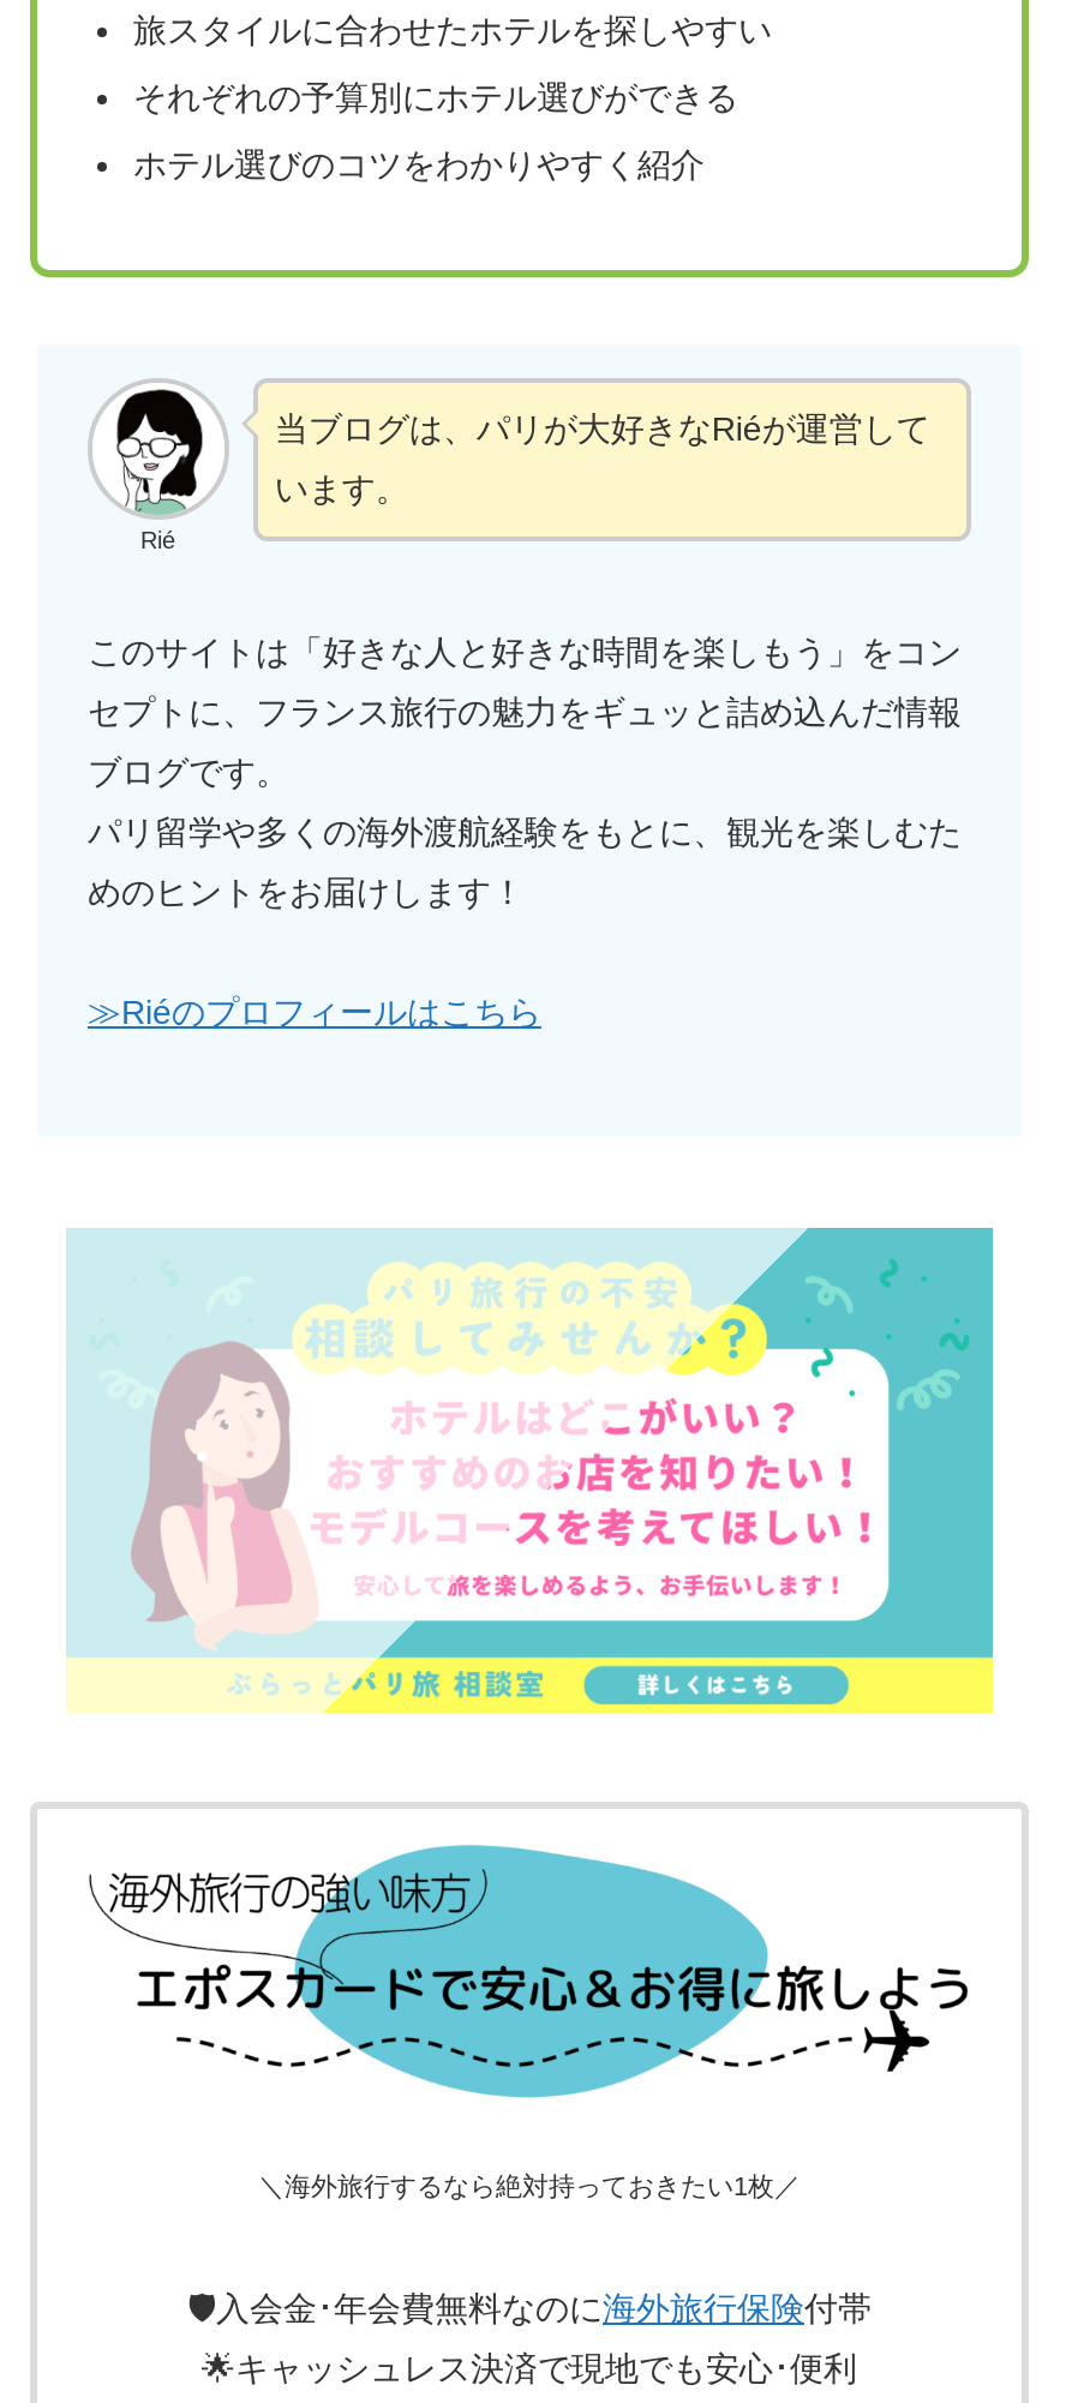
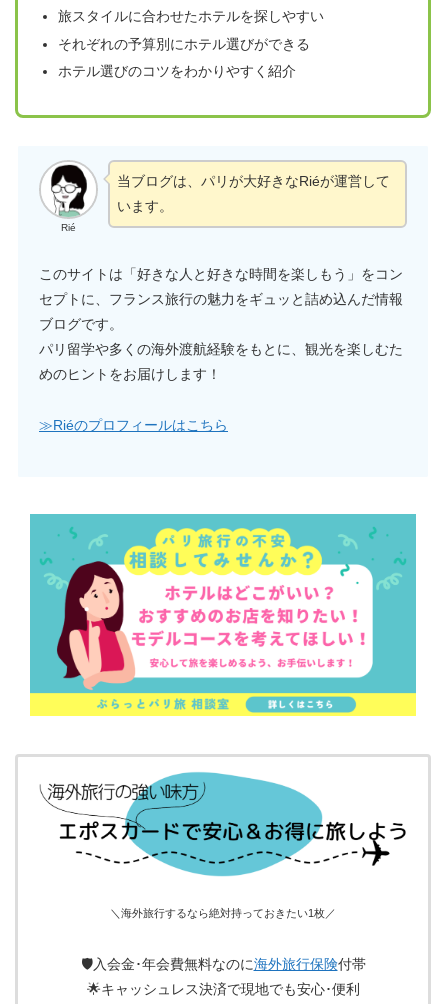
[68,1227,990,1714] [image] -> [30,514,356,716] [image]

